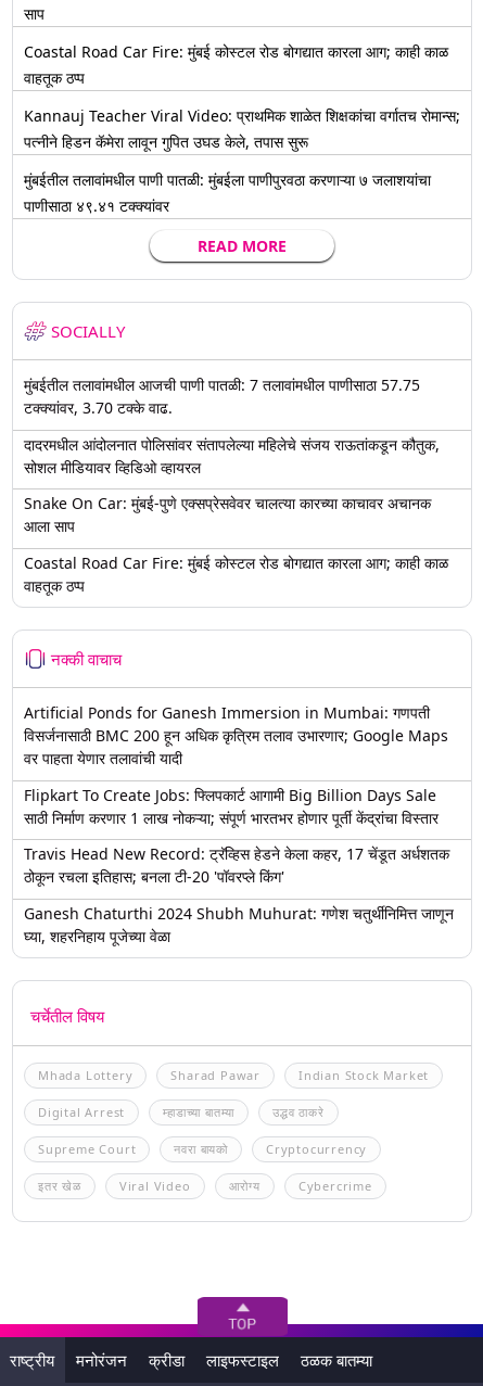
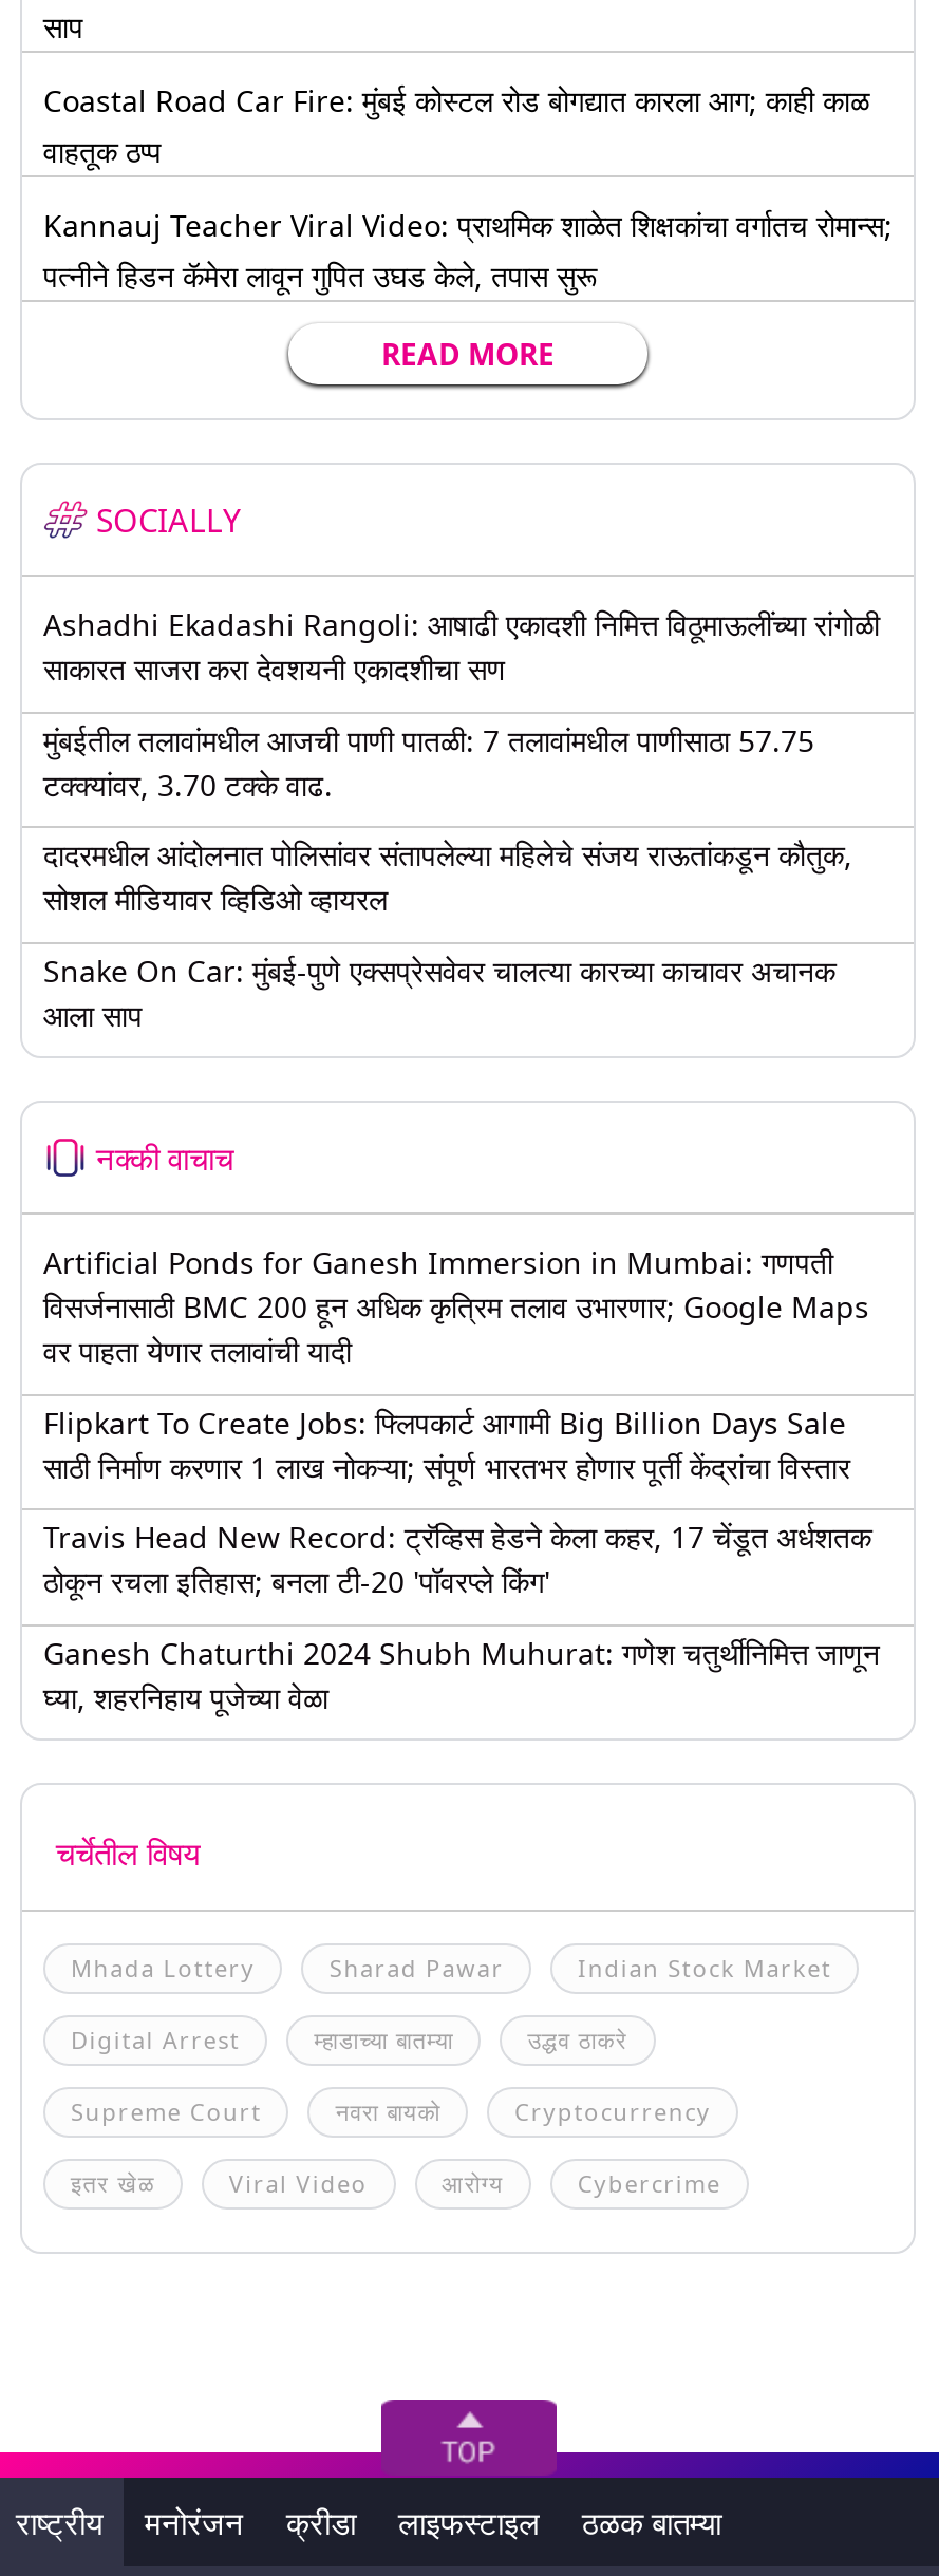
[24,169,431,216] मुंबईतील तलावांमधील पाणी पातळी: मुंबईला पाणीपुरवठा करणाऱ्या ७ जलाशयांचा | पाणीसाठा ४९.४१ टक्क्यांवर -> none
none -> [43,604,880,689] Ashadhi Ekadashi Rangoli: आषाढी एकादशी निमित्त विठूमाऊलींच्या रांगोळी | साकारत साजरा करा देवशयनी एकादशीचा सण
[24,552,448,595] Coastal Road Car Fire: मुंबई कोस्टल रोड बोगद्यात कारला आग; काही काळ | वाहतूक ठप्प -> none

